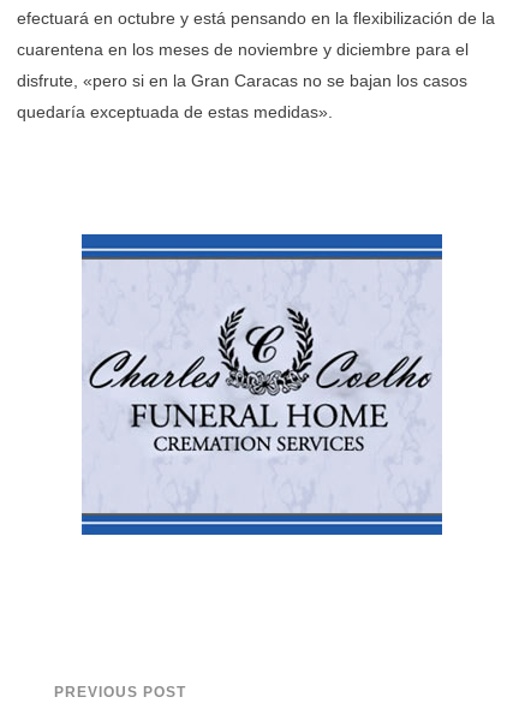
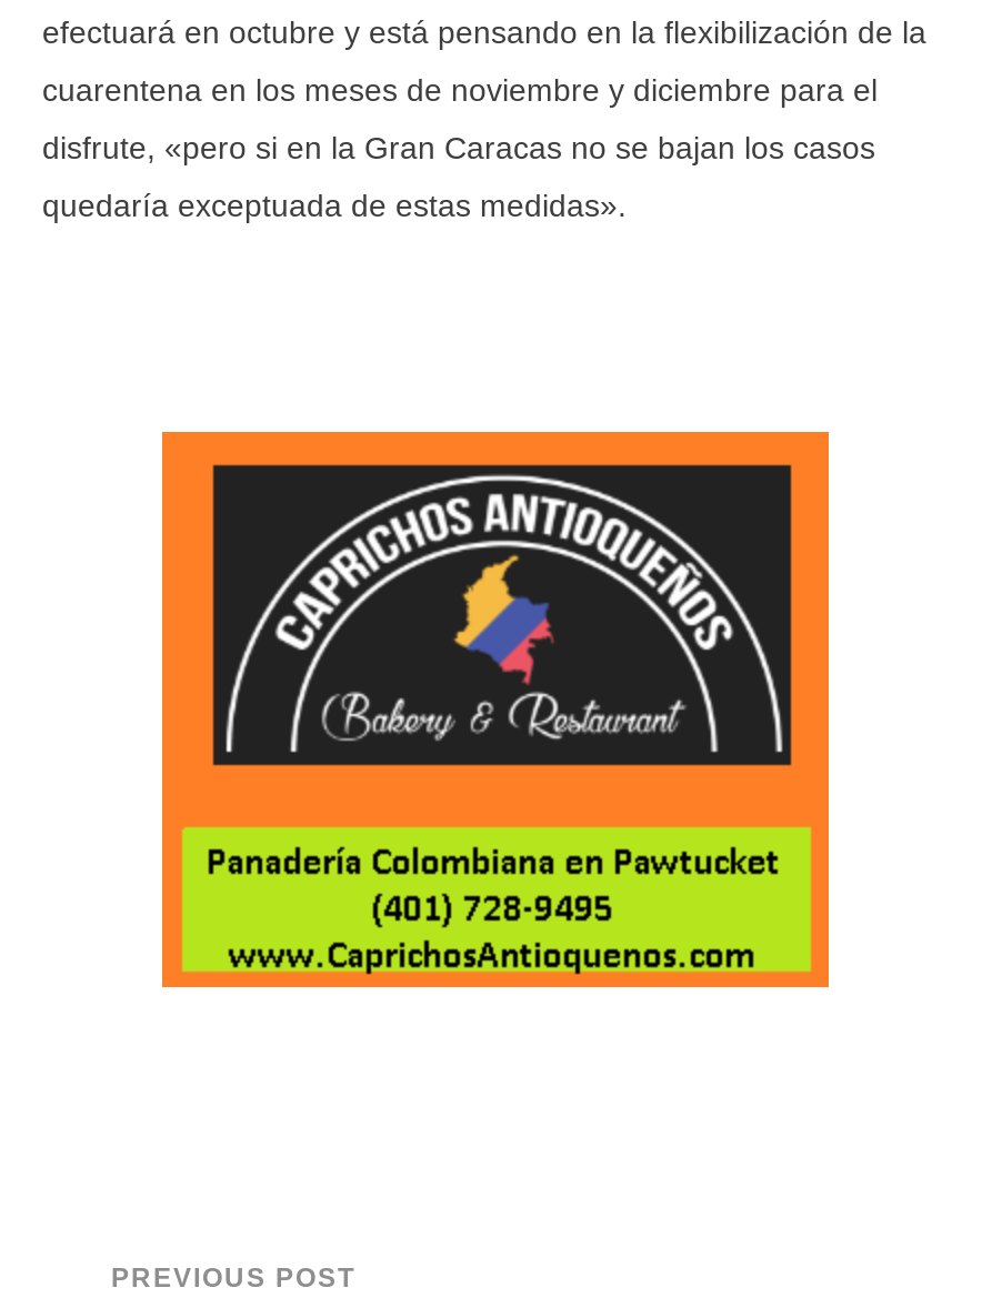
[80,233,443,536] [image] -> [160,430,831,989] [image]

